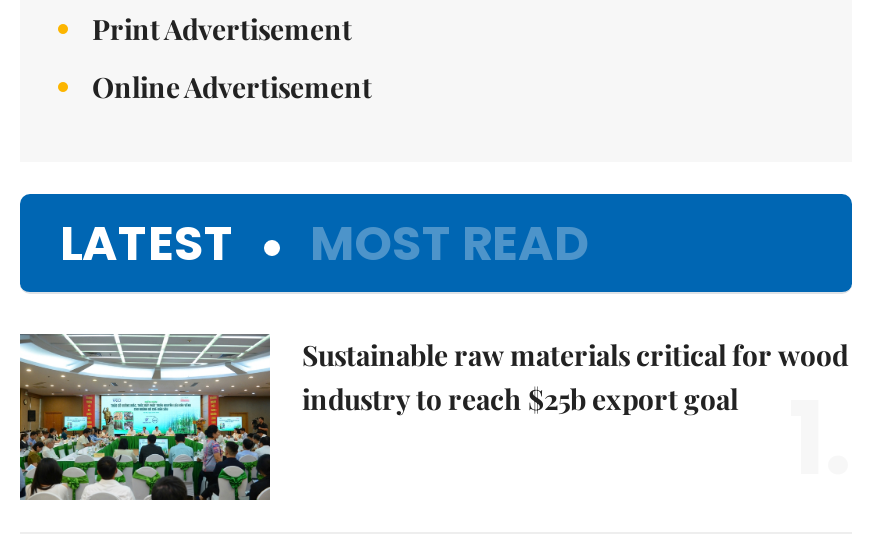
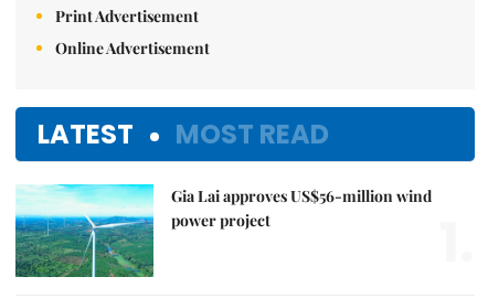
[18,332,848,502] [image] | Sustainable raw materials critical for wood | industry to reach $25b export goal -> [14,183,432,278] [image] | Gia Lai approves US$56-million wind | power project

